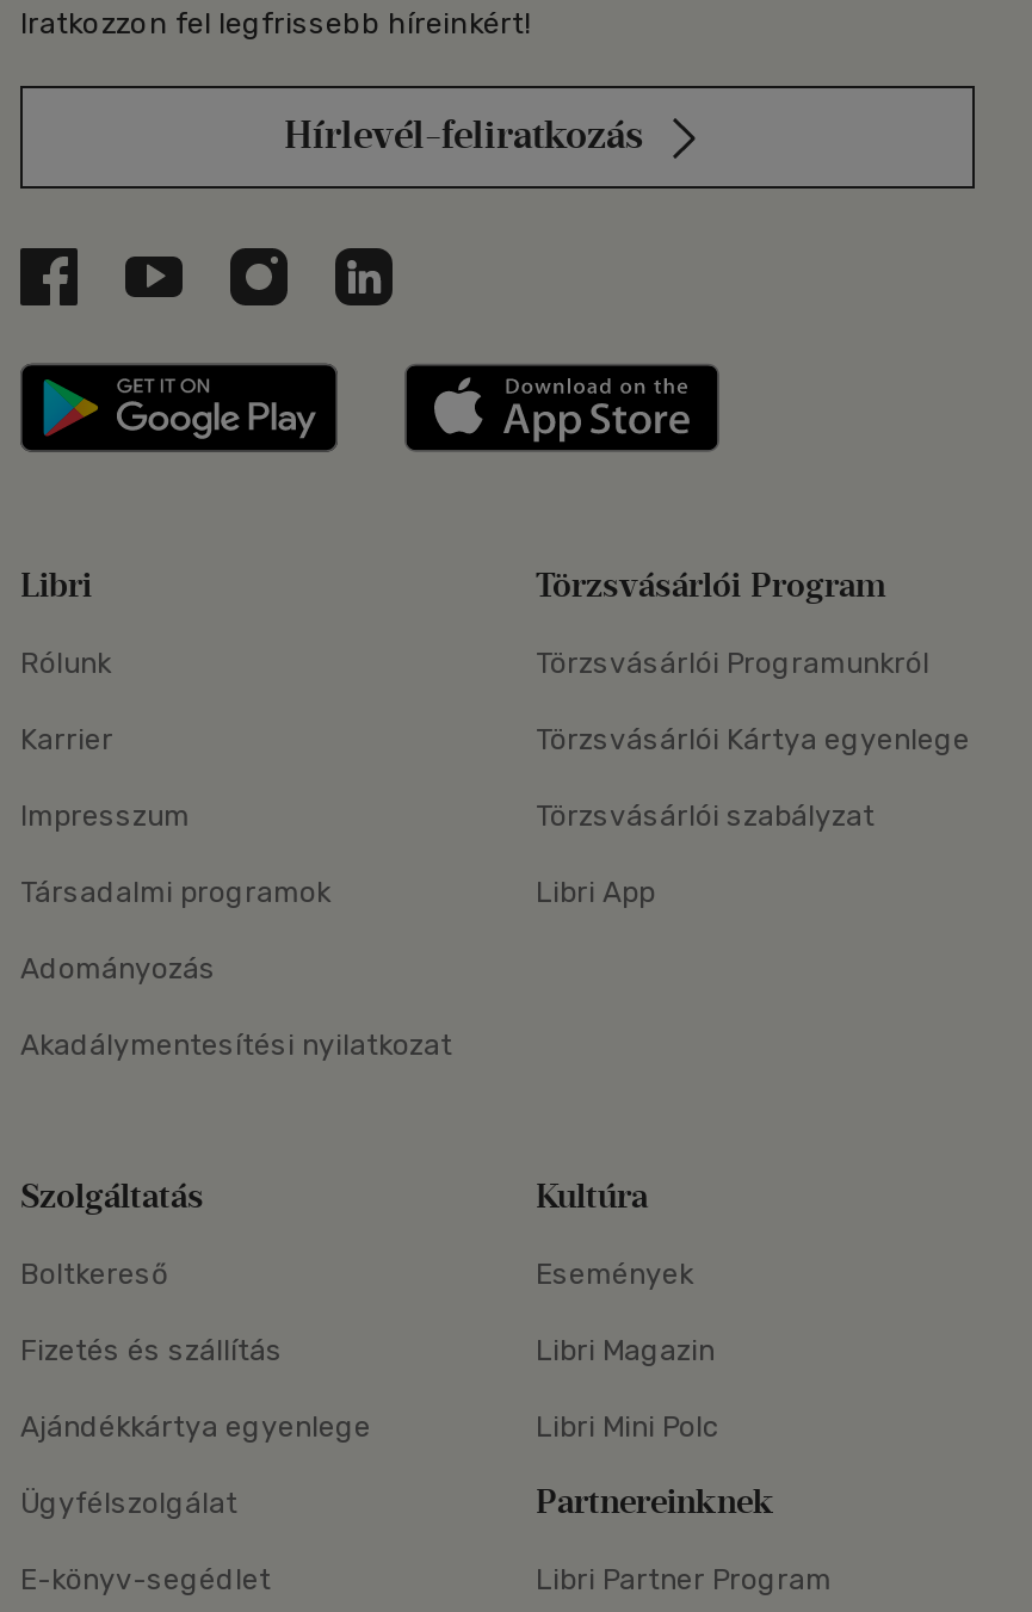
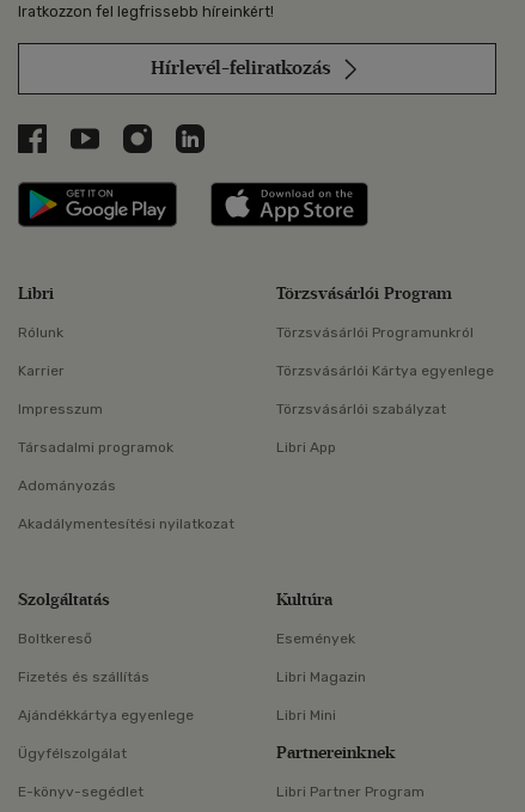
[536,1411,719,1444] Libri Mini Polc -> [276,707,336,724] Libri Mini

